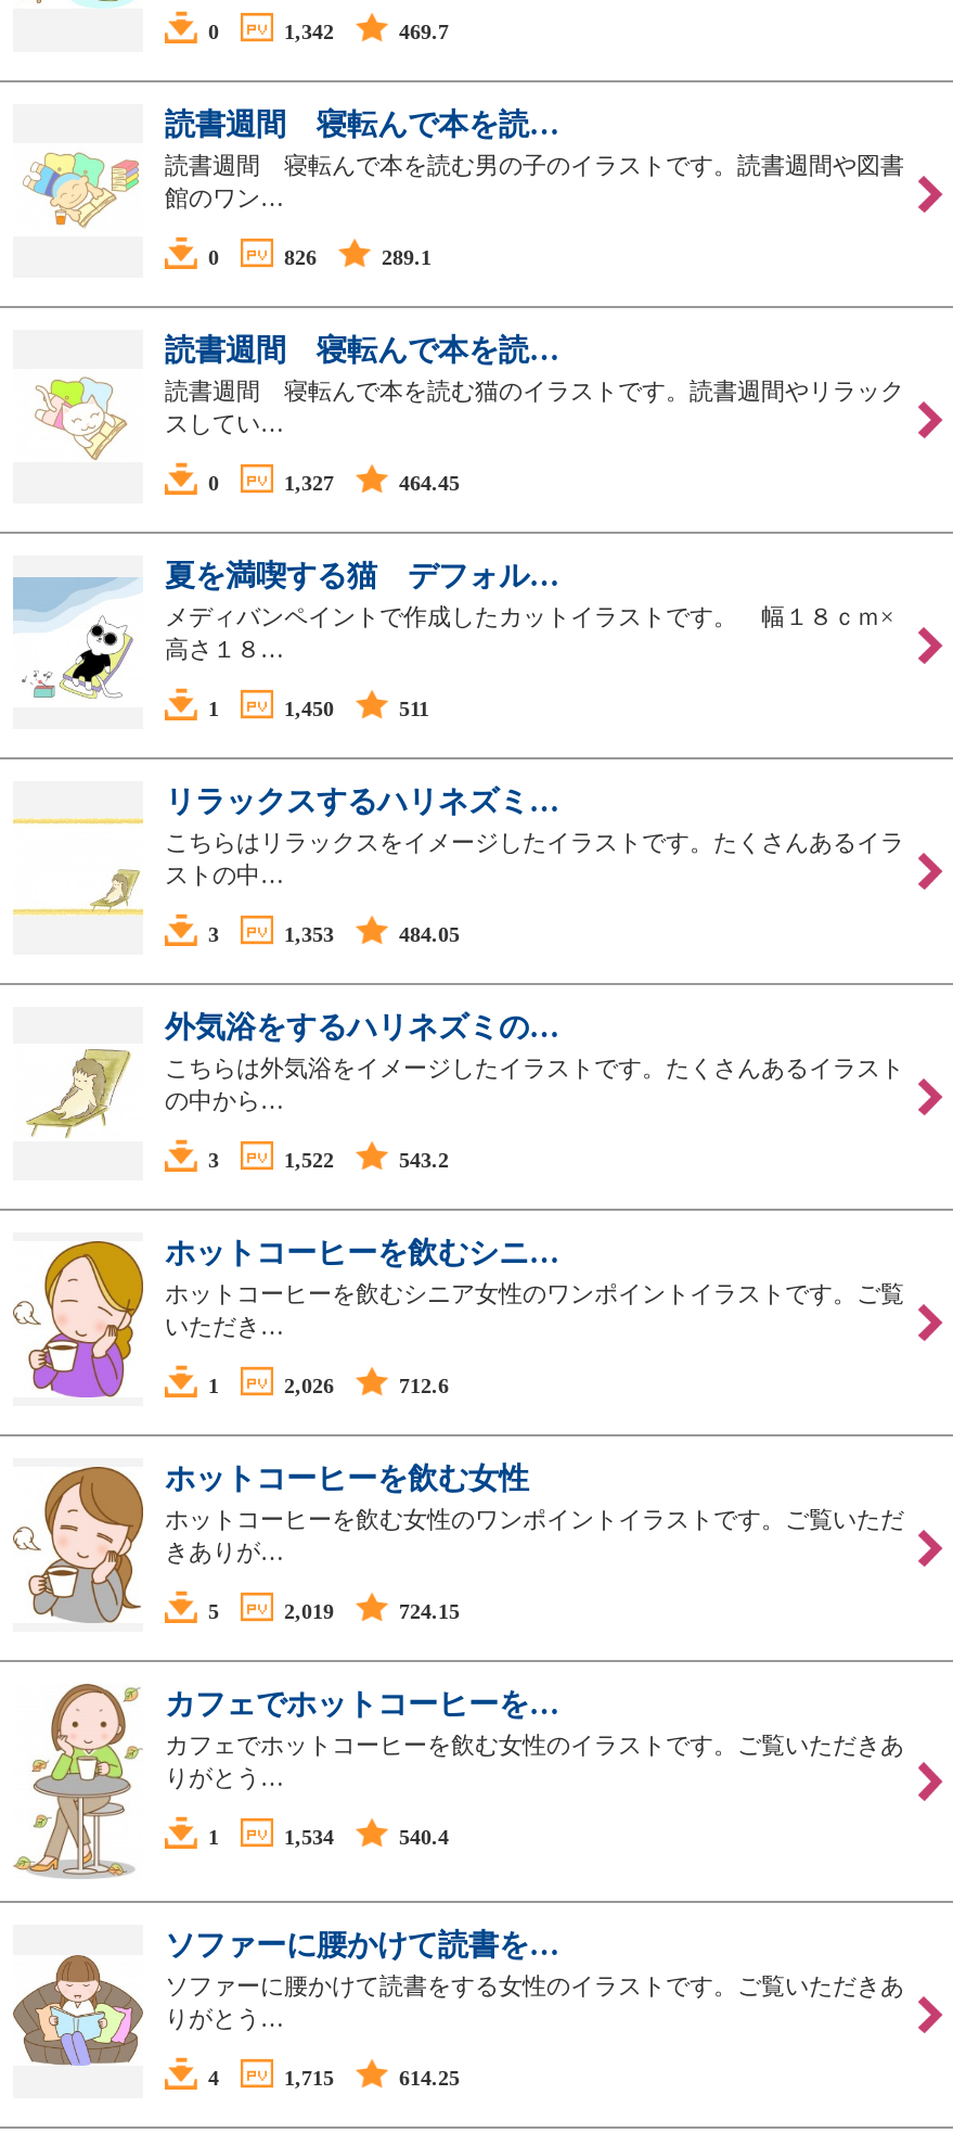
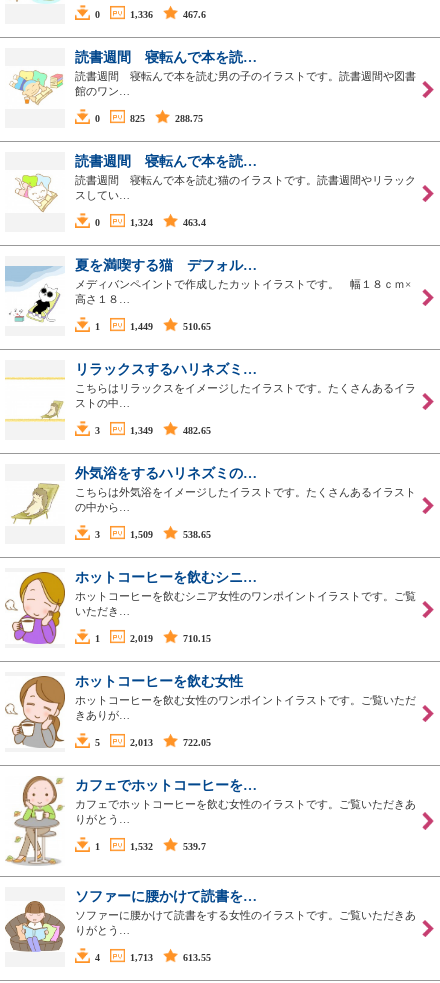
[284,20,334,44] 1,342 -> [130,9,153,20] 1,336
[399,20,449,44] 469.7 -> [183,9,206,20] 467.6
[284,246,317,270] 826 -> [130,113,145,124] 825
[382,246,432,270] 289.1 -> [175,113,203,124] 288.75
[284,471,334,495] 1,327 -> [130,217,153,228] 1,324
[399,471,460,495] 464.45 -> [183,217,206,228] 463.4
[284,697,334,721] 1,450 -> [130,321,153,332] 1,449
[399,697,429,721] 511 -> [183,321,211,332] 510.65
[284,923,334,947] 1,353 -> [130,425,153,436] 1,349
[399,923,460,947] 484.05 -> [183,425,211,436] 482.65
[284,1148,334,1172] 1,522 -> [130,529,153,540] 1,509
[399,1148,449,1172] 543.2 -> [183,529,211,540] 538.65
[284,1374,334,1398] 2,026 -> [130,633,153,644] 2,019
[399,1374,449,1398] 712.6 -> [183,633,211,644] 710.15
[284,1600,334,1624] 2,019 -> [130,737,153,748] 2,013
[399,1600,460,1624] 724.15 -> [183,737,211,748] 722.05
[284,1825,334,1849] 1,534 -> [130,841,153,852] 1,532
[399,1825,449,1849] 540.4 -> [183,841,206,852] 539.7
[284,2066,334,2090] 1,715 -> [130,952,153,963] 1,713
[399,2066,460,2090] 614.25 -> [183,952,211,963] 613.55

